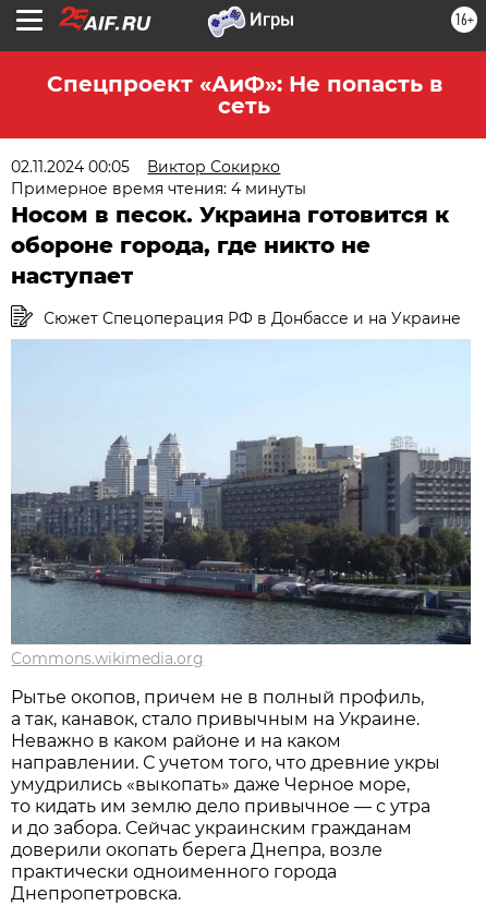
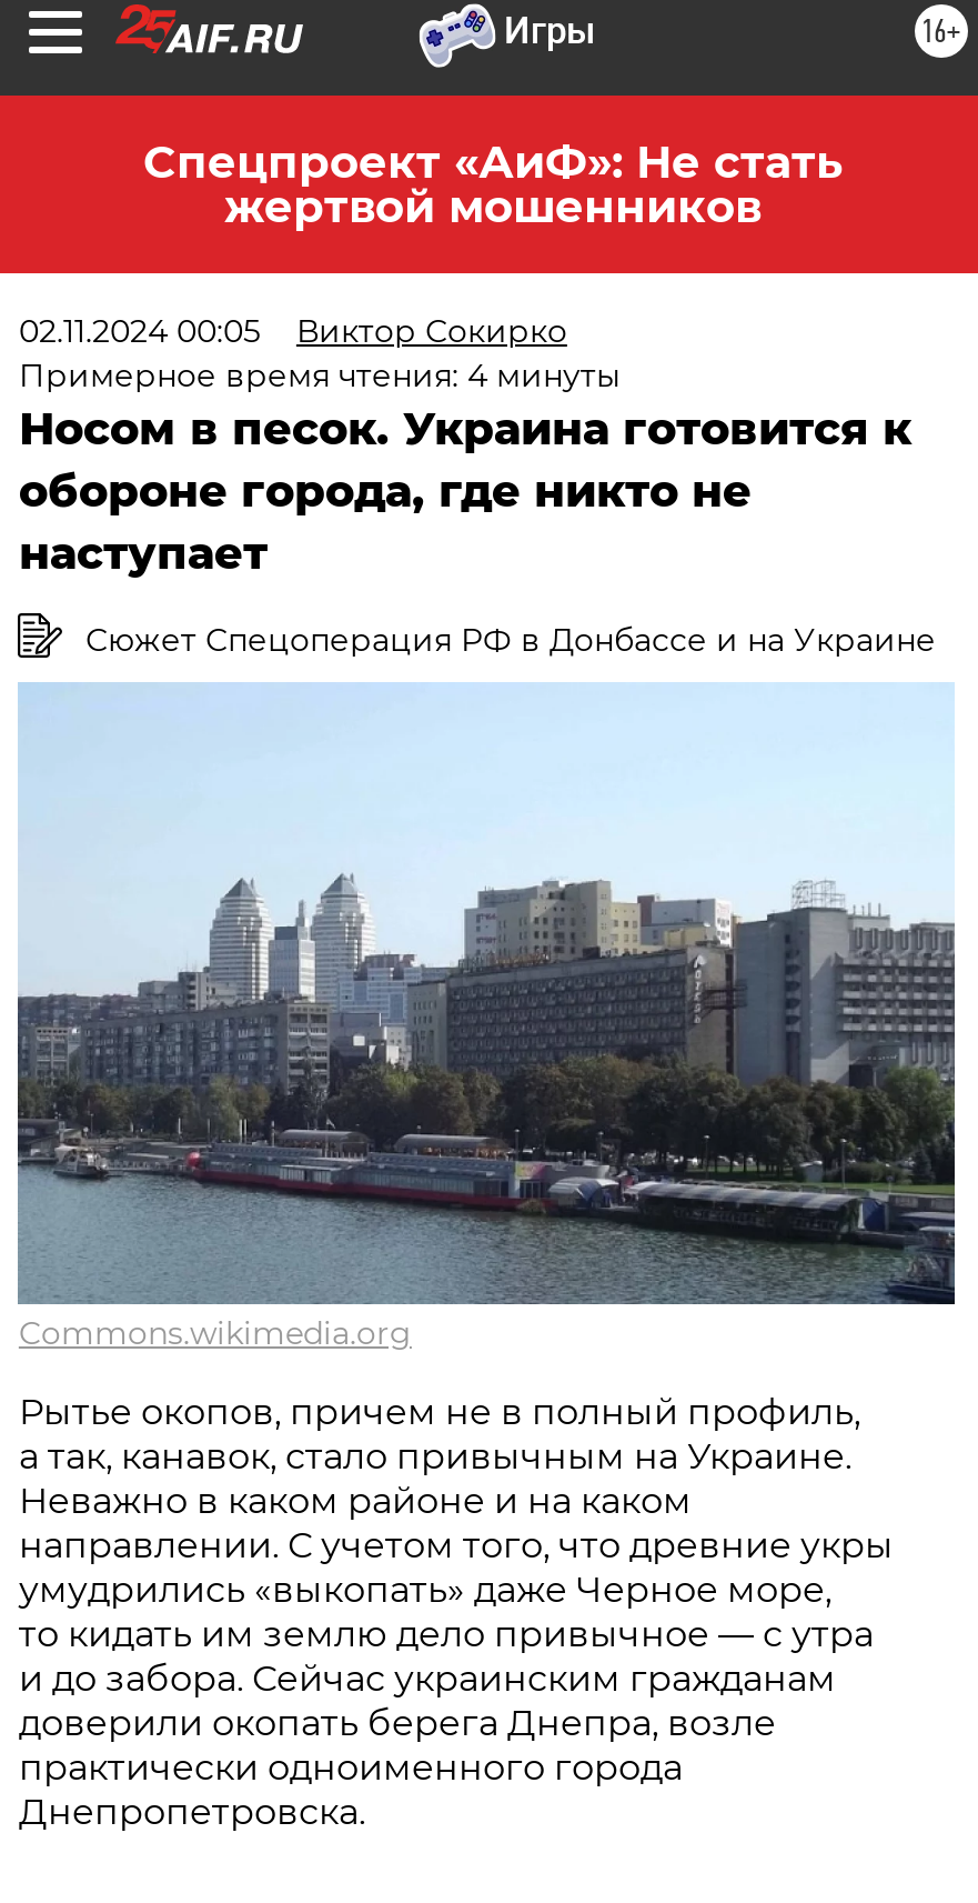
[46,71,442,119] Спецпроект «АиФ»: Не попасть в | сеть -> [143,136,843,233] Спецпроект «АиФ»: Не стать | жертвой мошенников

